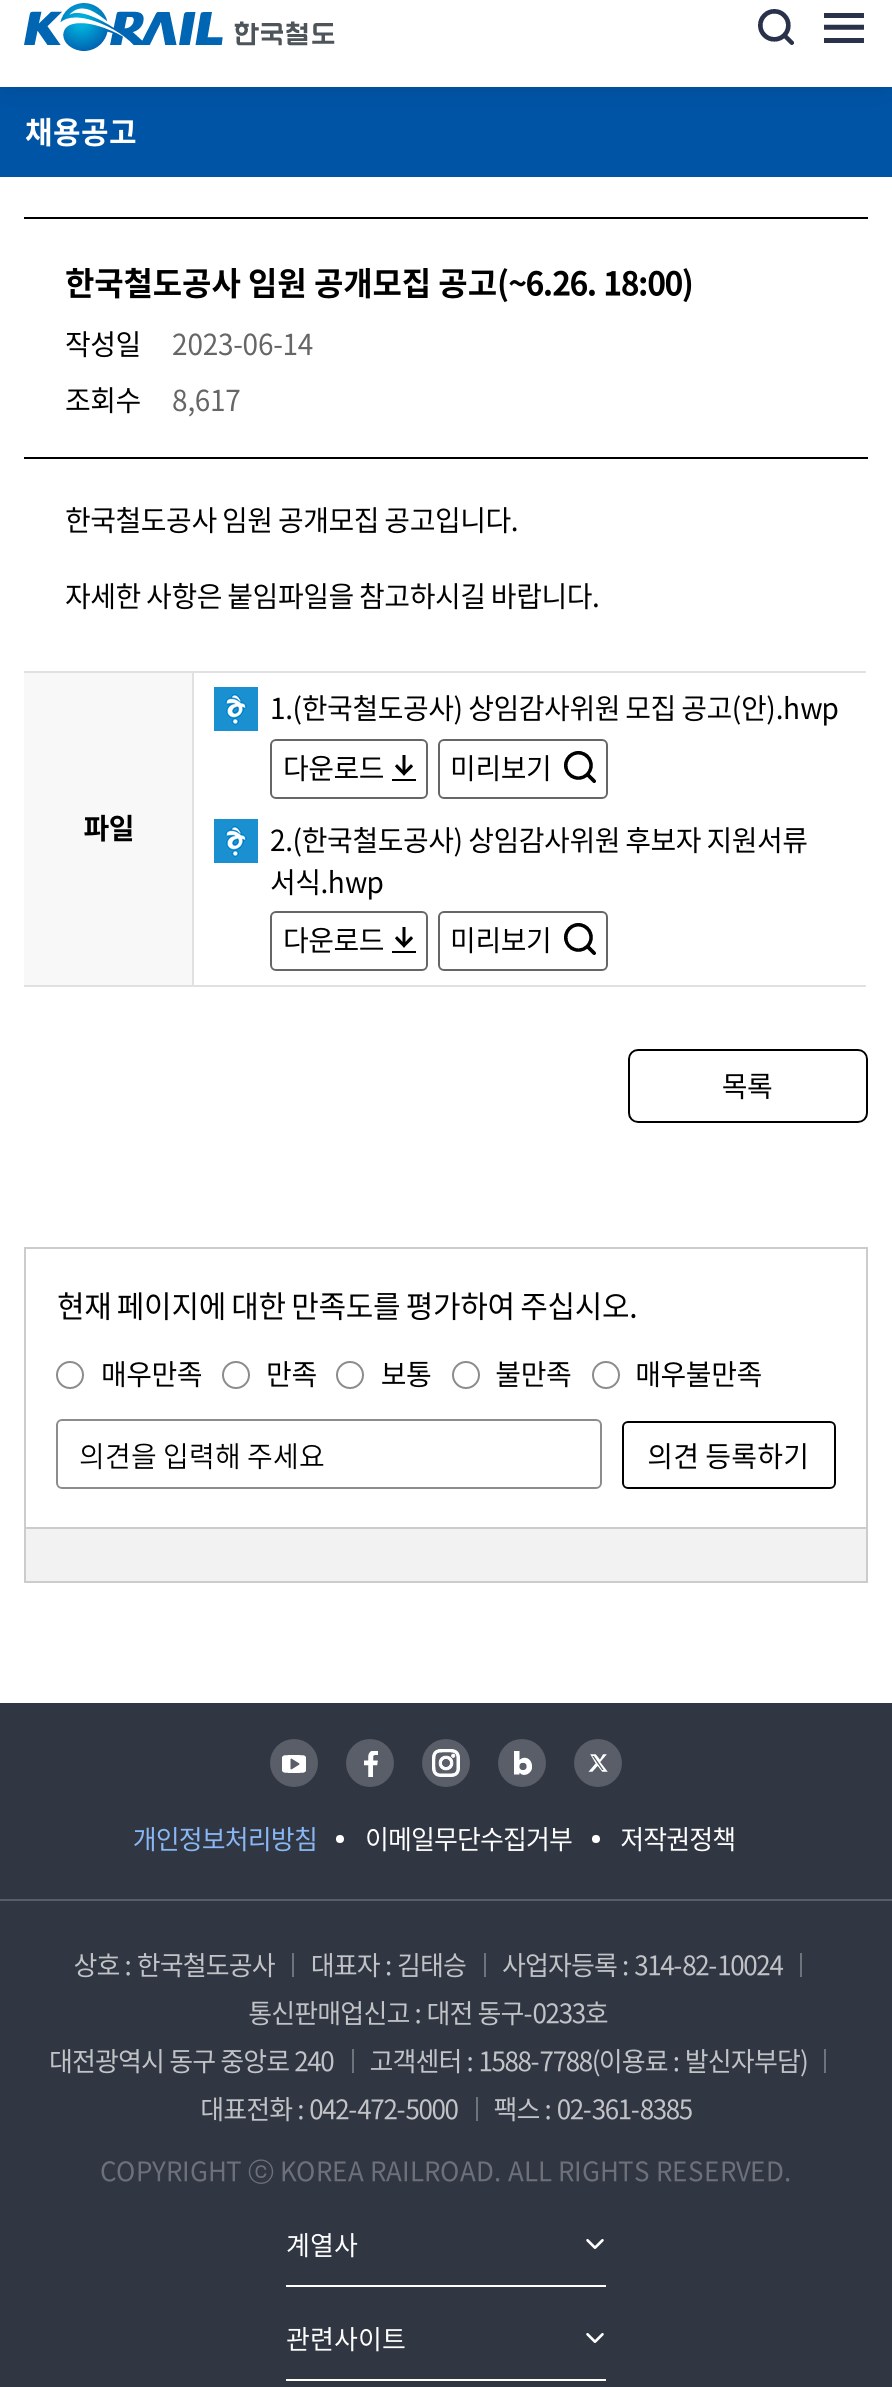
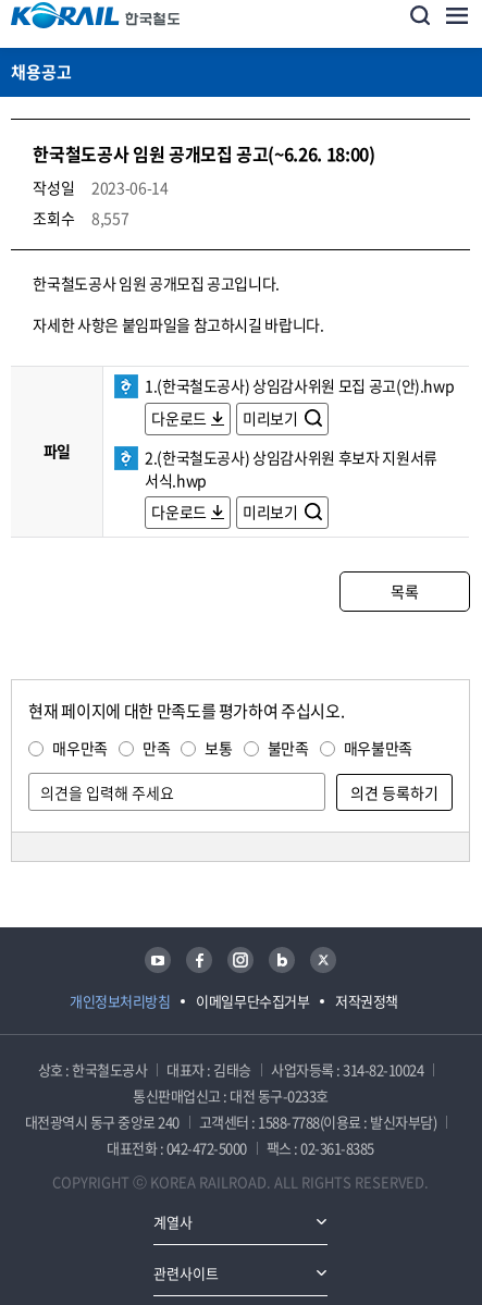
[65,379,241,419] 조회수 8,617 -> [33,207,129,229] 조회수 8,557

